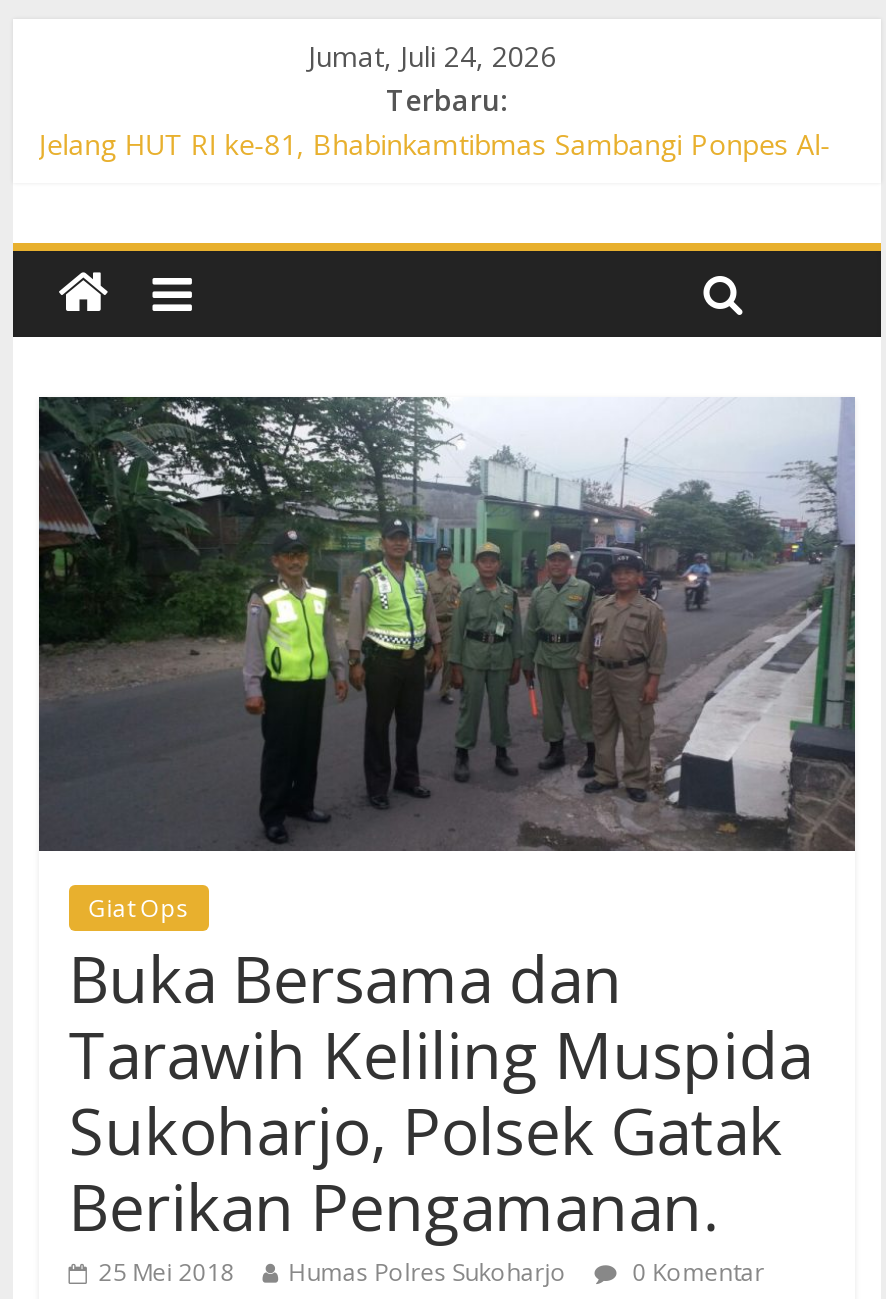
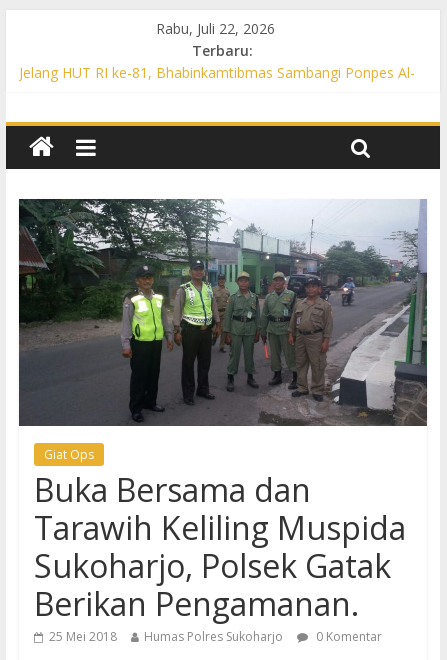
[308,37,556,75] Jumat, Juli 24, 2026 -> [156,19,275,38] Rabu, Juli 22, 2026

